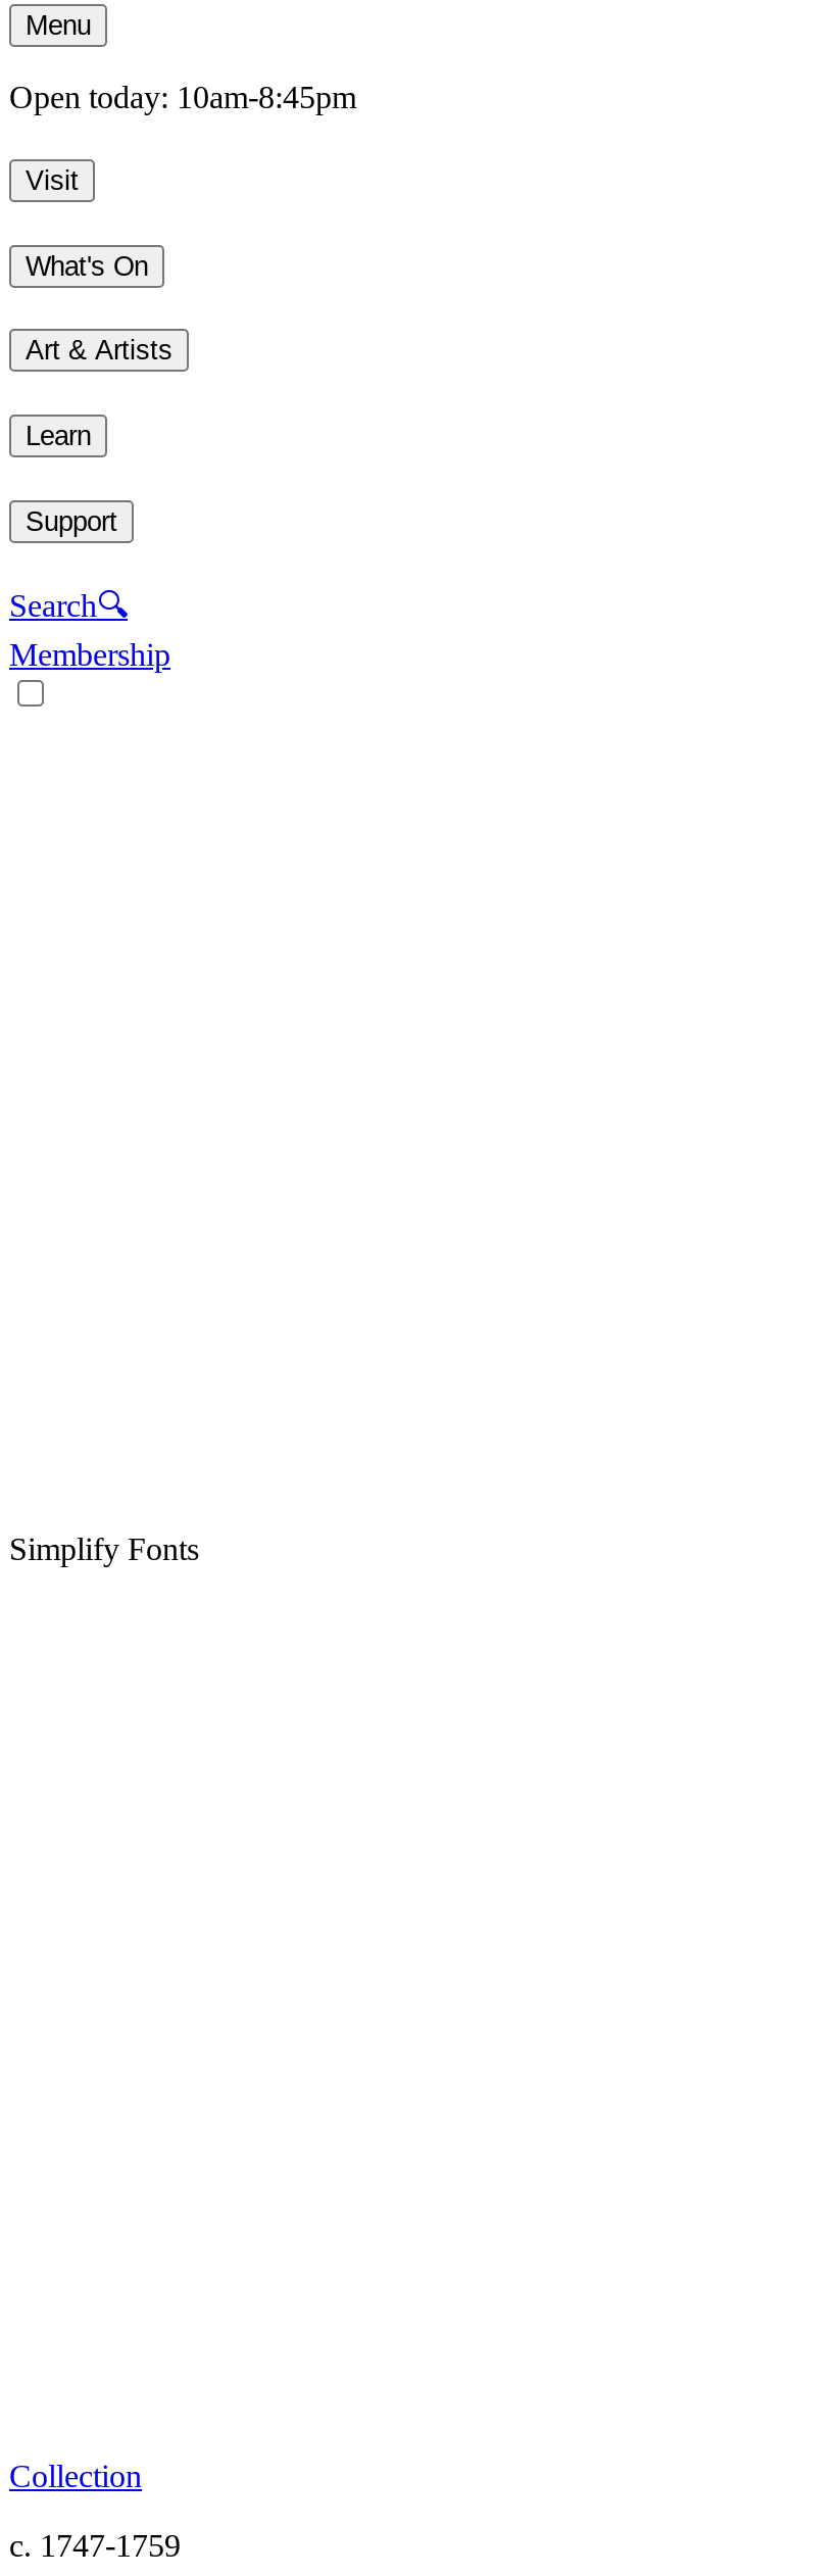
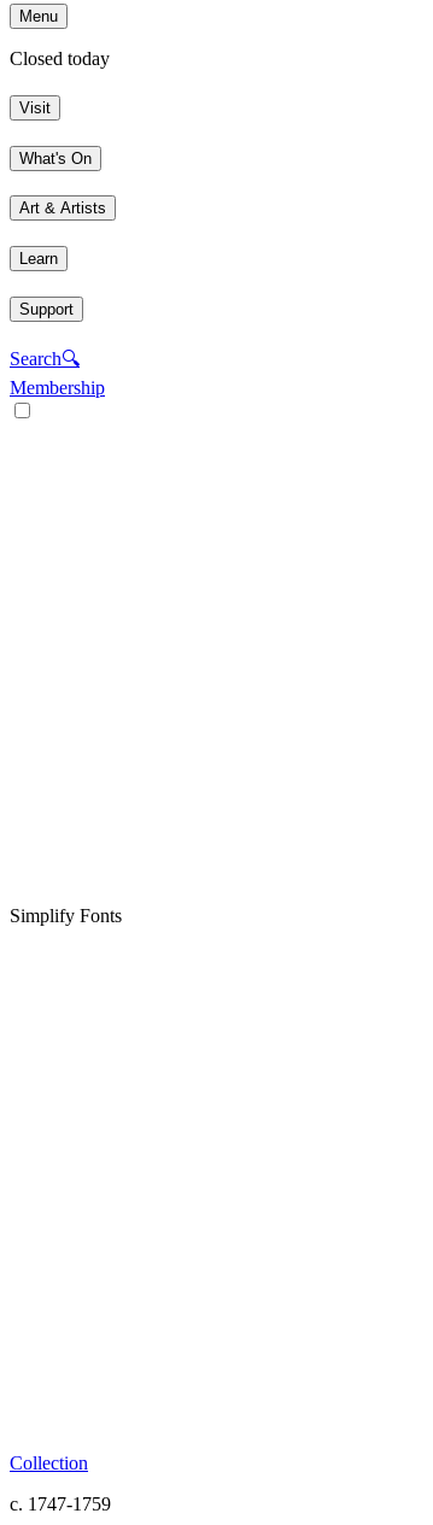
[9,80,356,115] Open today: 10am-8:45pm -> [10,49,110,69] Closed today

